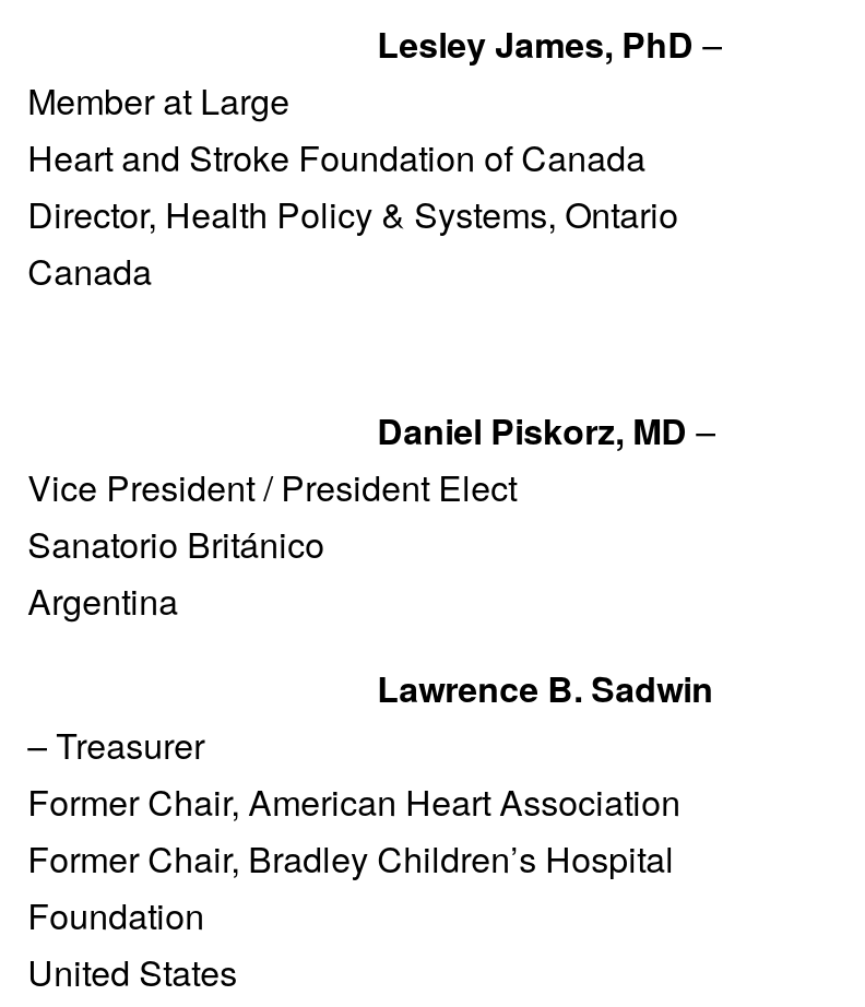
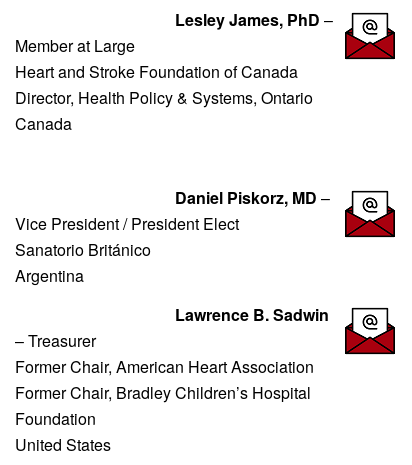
none -> [344,12,396,60] [image]
none -> [344,190,396,238] [image]
none -> [344,307,396,355] [image]

